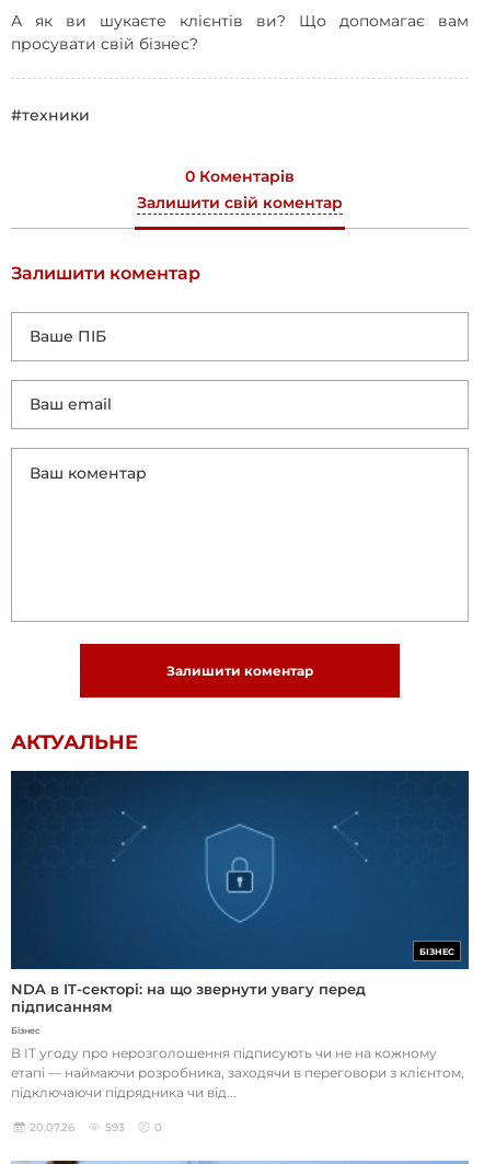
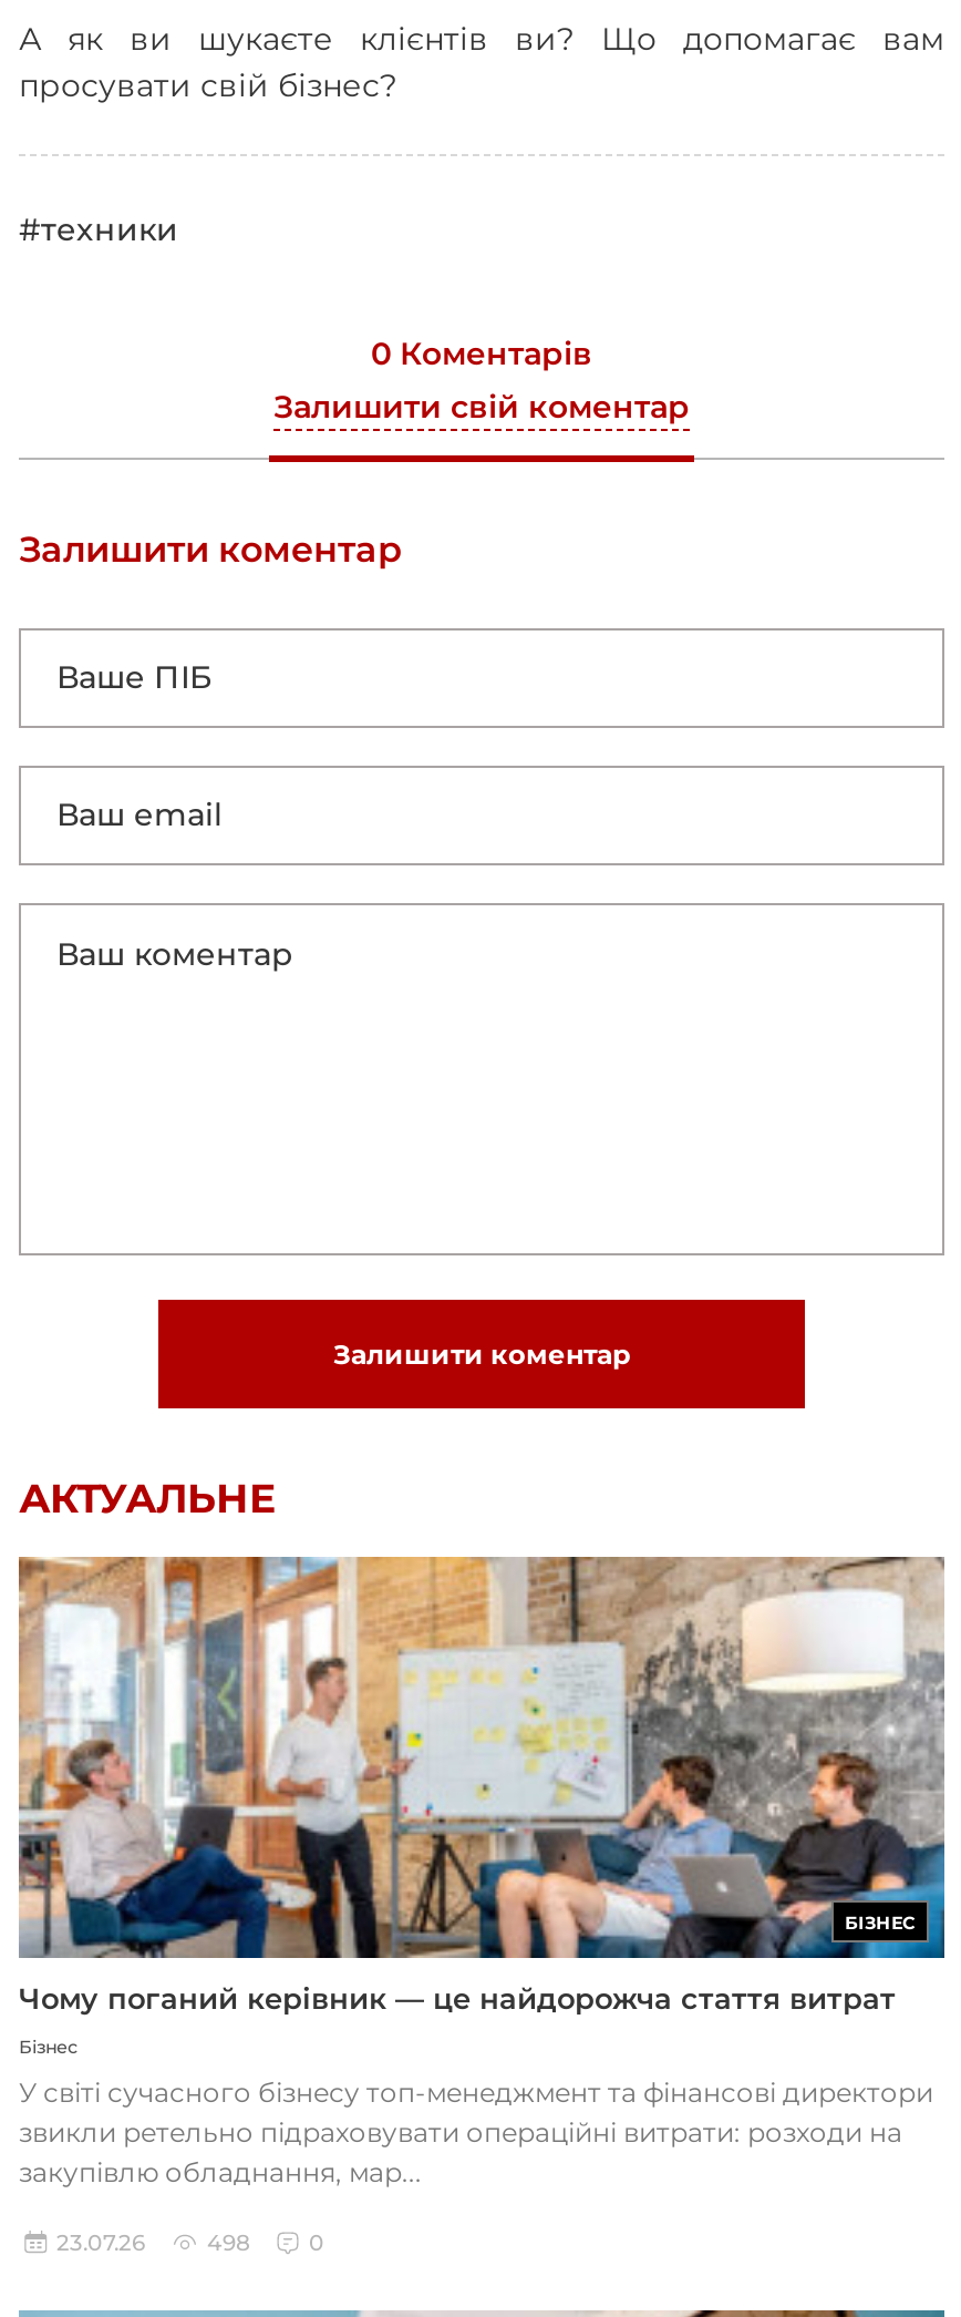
[10,770,470,1015] [image] | NDA в IT-секторі: на що звернути увагу перед | підписанням -> [17,1555,944,2015] [image] | Чому поганий керівник — це найдорожча стаття витрат
[11,1045,464,1100] В IT угоду про нерозголошення підписують чи не на кожному | етапі — наймаючи розробника, заходячи в переговори з клієнтом, | підключаючи підрядника чи від... -> [19,2075,933,2188] У світі сучасного бізнесу топ-менеджмент та фінансові директори | звикли ретельно підраховувати операційні витрати: розходи на | закупівлю обладнання, мар...
[30,1120,125,1134] 20.07.26 | 593 -> [56,2228,249,2257] 23.07.26 | 498

